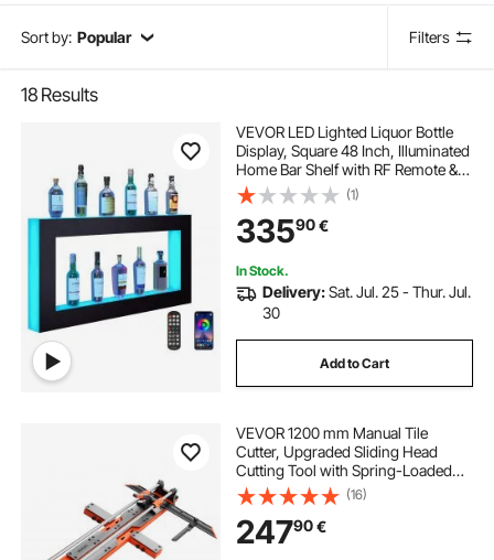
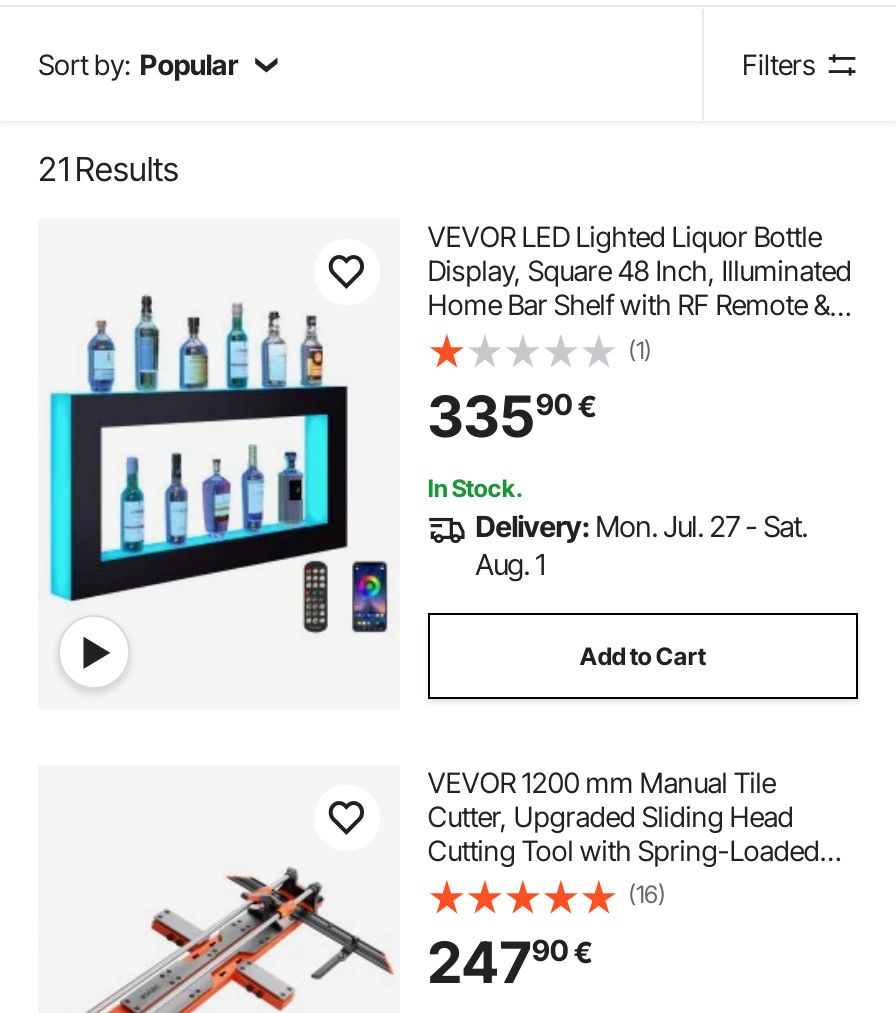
[21,84,99,106] 18 Results -> [38,149,179,189] 21 Results
[262,283,471,322] Delivery: Sat. Jul. 25 - Thur. Jul. | 30 -> [475,510,807,582] Delivery: Mon. Jul. 27 - Sat. | Aug. 1

